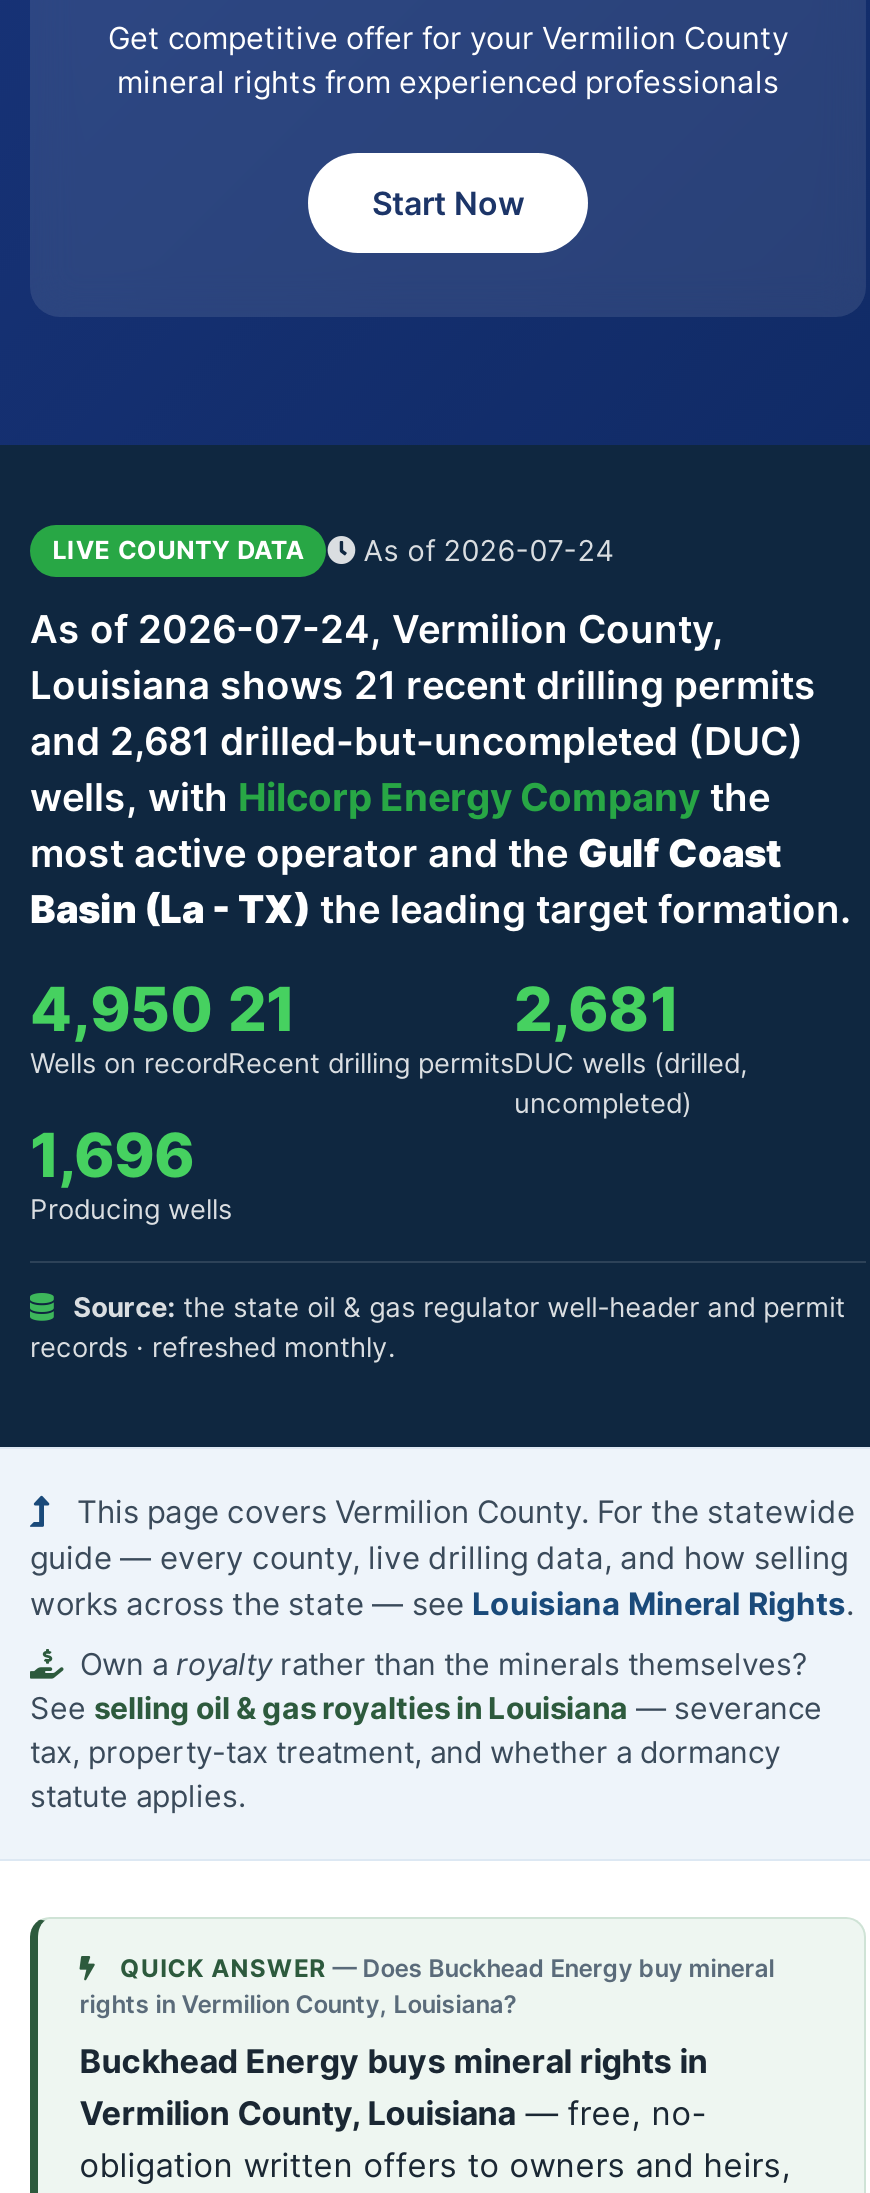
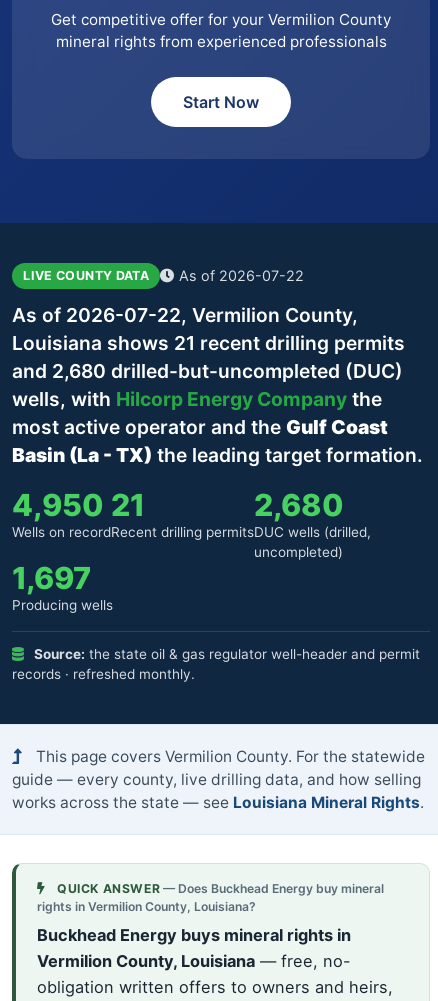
[52,533,614,567] LIVE COUNTY DATA As of 2026-07-24 -> [23,267,304,284] LIVE COUNTY DATA As of 2026-07-22
[30,604,724,652] As of 2026-07-24, Vermilion County, -> [12,303,358,327] As of 2026-07-22, Vermilion County,
[30,716,804,764] and 2,681 drilled-but-uncompleted (DUC) -> [12,359,403,383] and 2,680 drilled-but-uncompleted (DUC)
[514,972,680,1044] 2,681 -> [254,487,344,523] 2,680
[30,1118,194,1190] 1,696 -> [12,560,91,596] 1,697
[30,1644,822,1814] Own a royalty rather than the minerals themselves? | See selling oil & gas royalties in Louisiana — severance | tax, property-tax treatment, and whether a dormancy | statute applies. -> none

